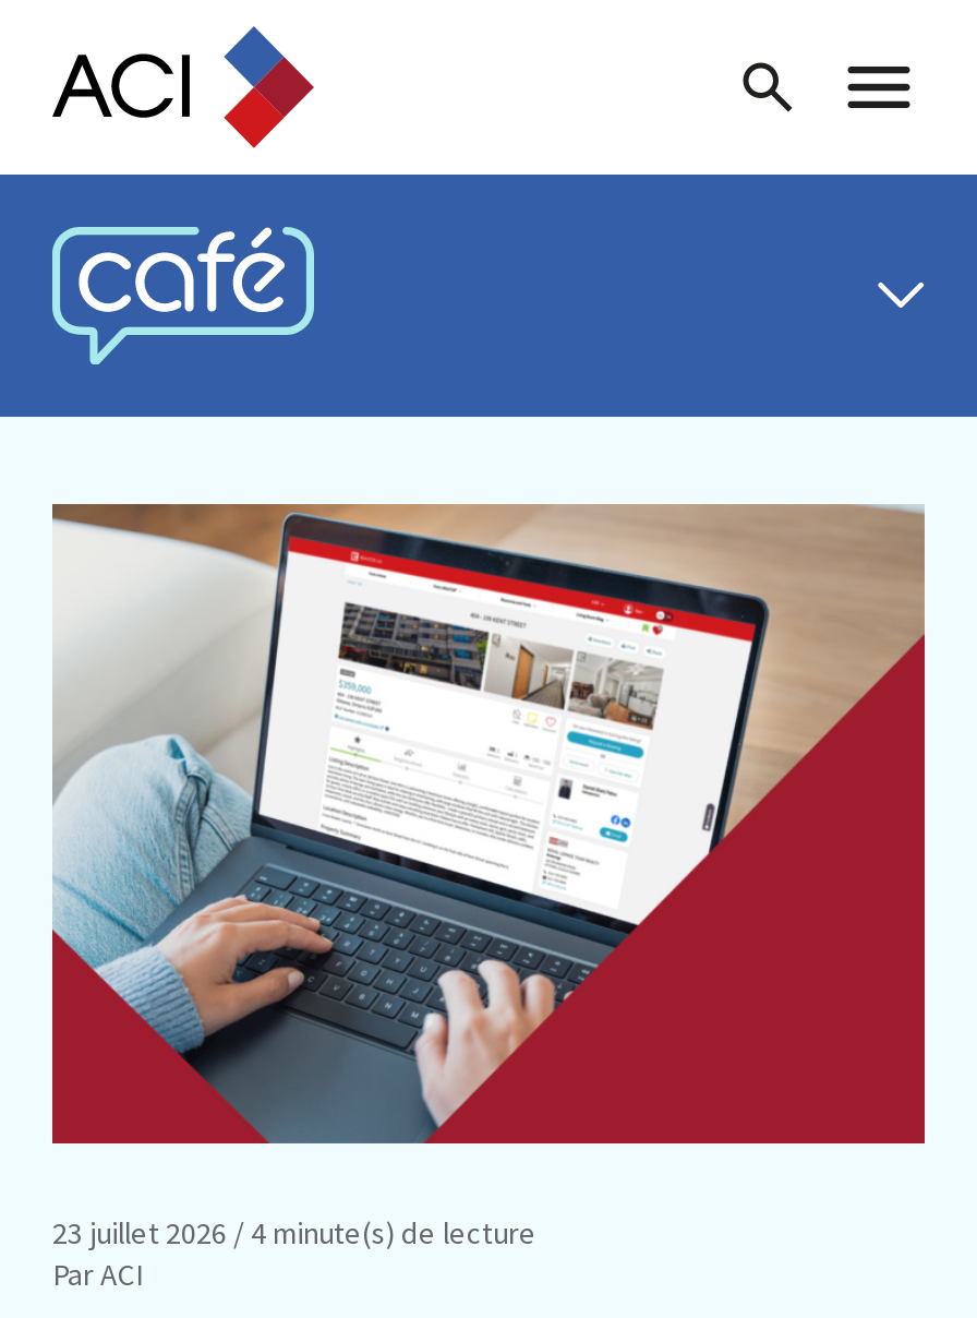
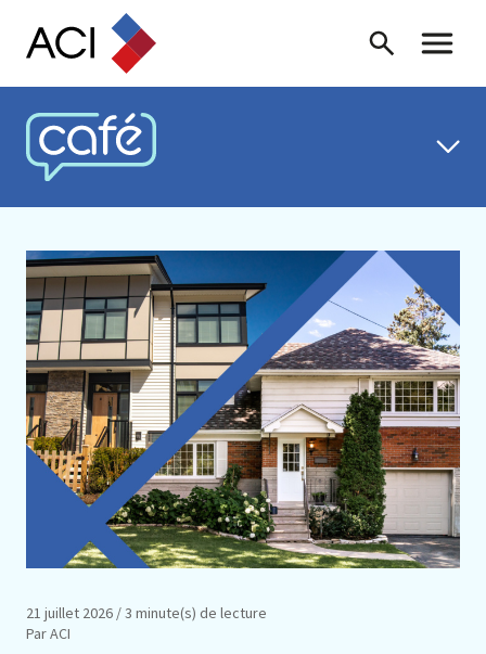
[50,502,927,1252] [image] | 23 juillet 2026 / 4 minute(s) de lecture -> [25,249,461,622] [image] | 21 juillet 2026 / 3 minute(s) de lecture

